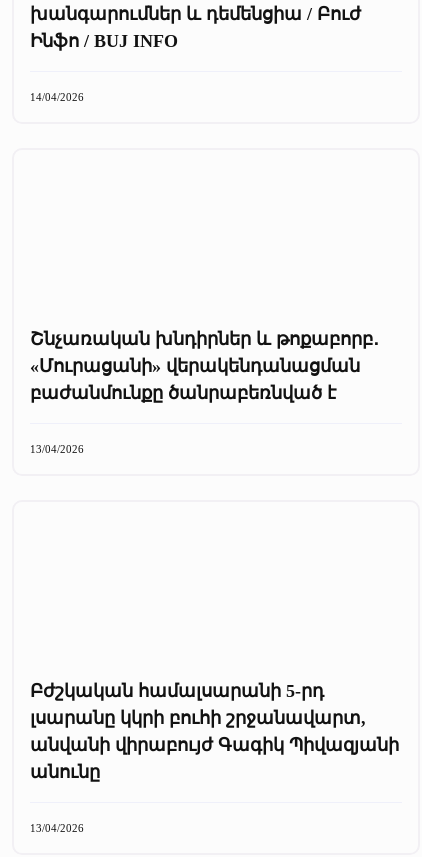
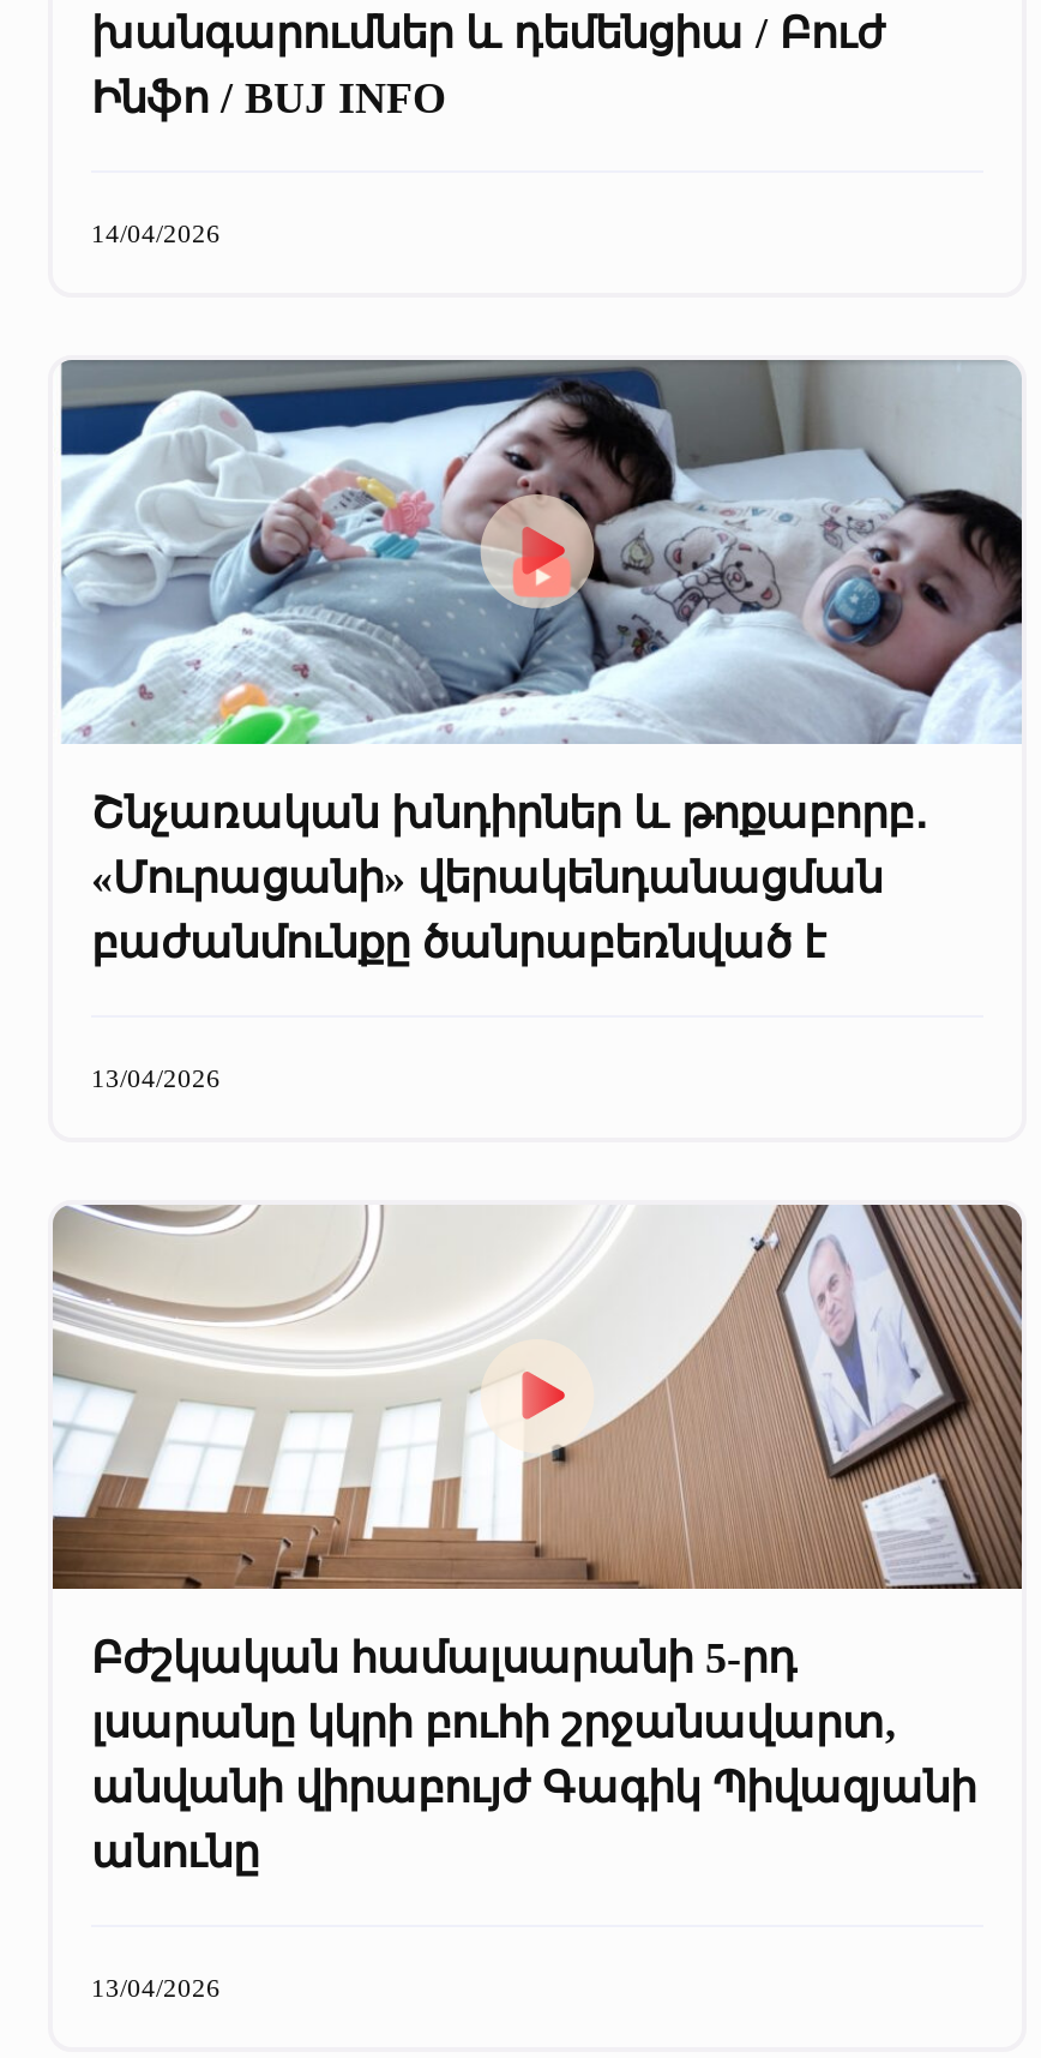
none -> [58,358,1024,746] [image]
none -> [50,1202,1024,1591] [image]

